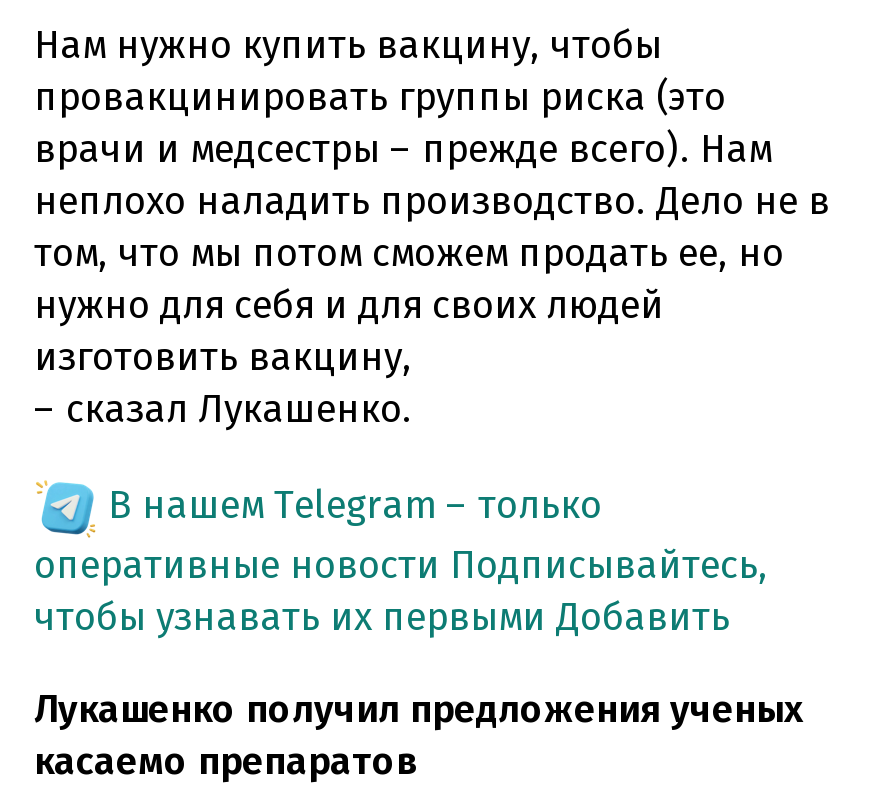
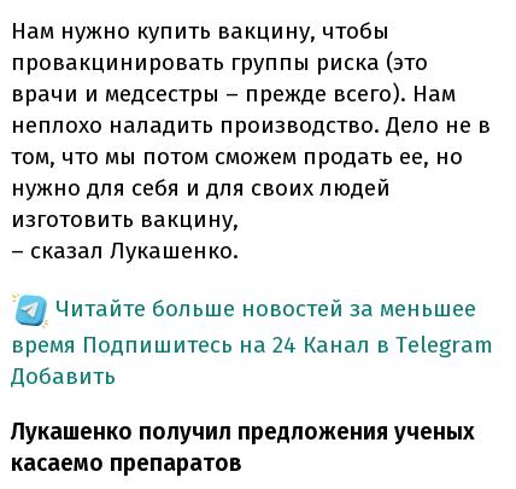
[34,481,768,639] В нашем Telegram – только | оперативные новости Подписывайтесь, | чтобы узнавать их первыми Добавить -> [11,294,493,390] Читайте больше новостей за меньшее | время Подпишитесь на 24 Канал в Telegram | Добавить

